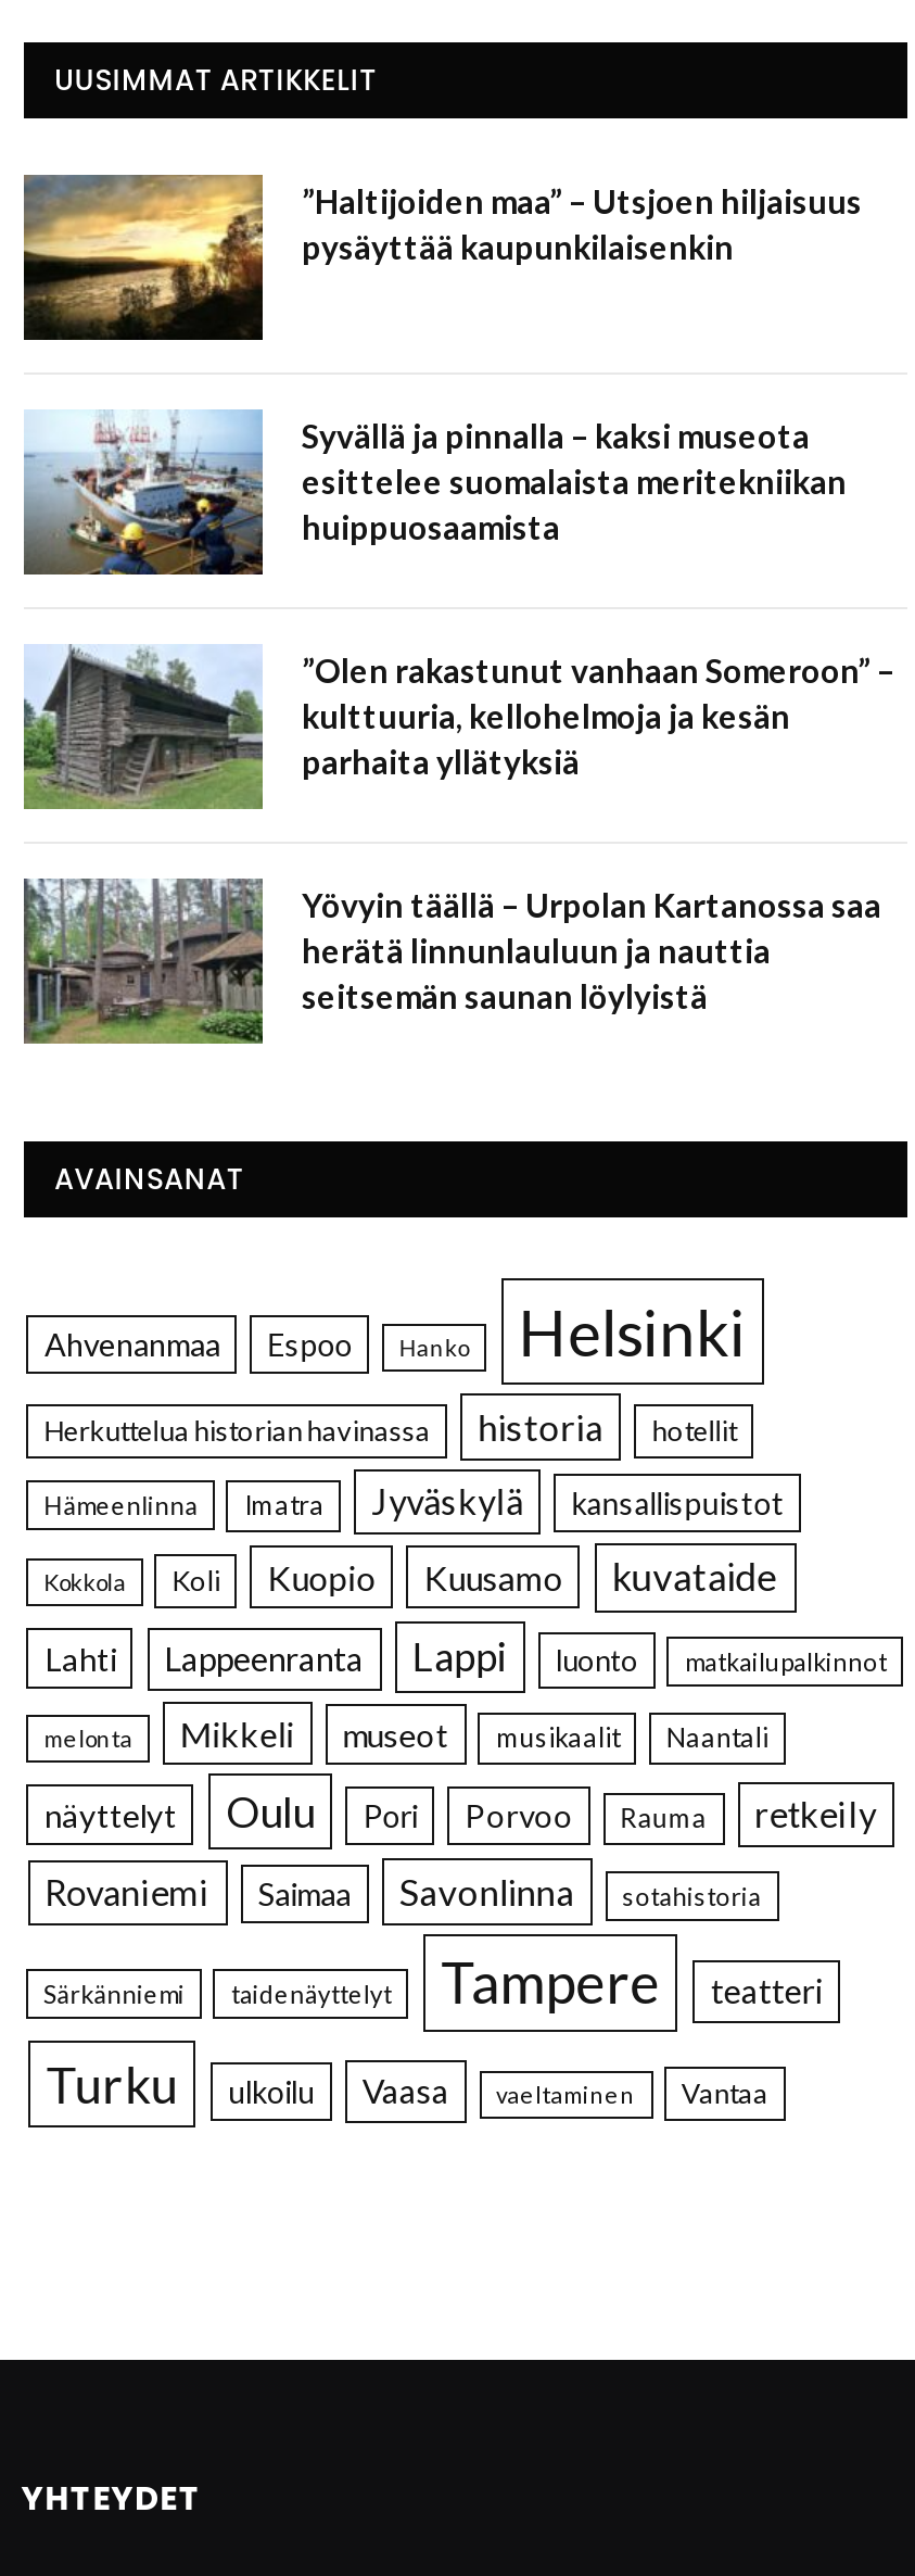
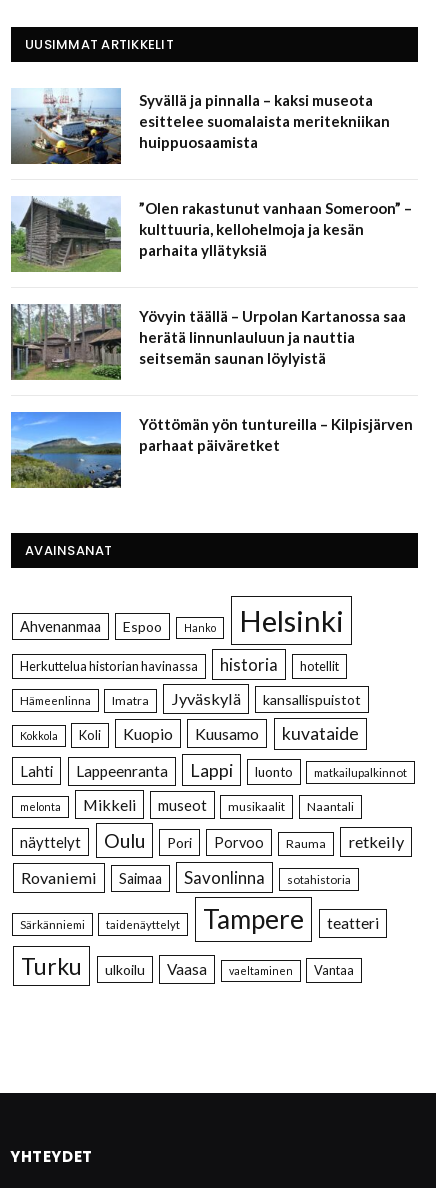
[22,173,862,342] [image] | ”Haltijoiden maa” – Utsjoen hiljaisuus | pysäyttää kaupunkilaisenkin -> none
moved [22,407,894,1016] -> [10,87,412,367]: [image] | Syvällä ja pinnalla – kaksi museota | esittelee suomalaista meritekniikan | ... | herätä linnunlauluun ja nauttia | seitsemän saunan löylyistä
none -> [10,411,413,489] [image] | Yöttömän yön tuntureilla – Kilpisjärven | parhaat päiväretket

